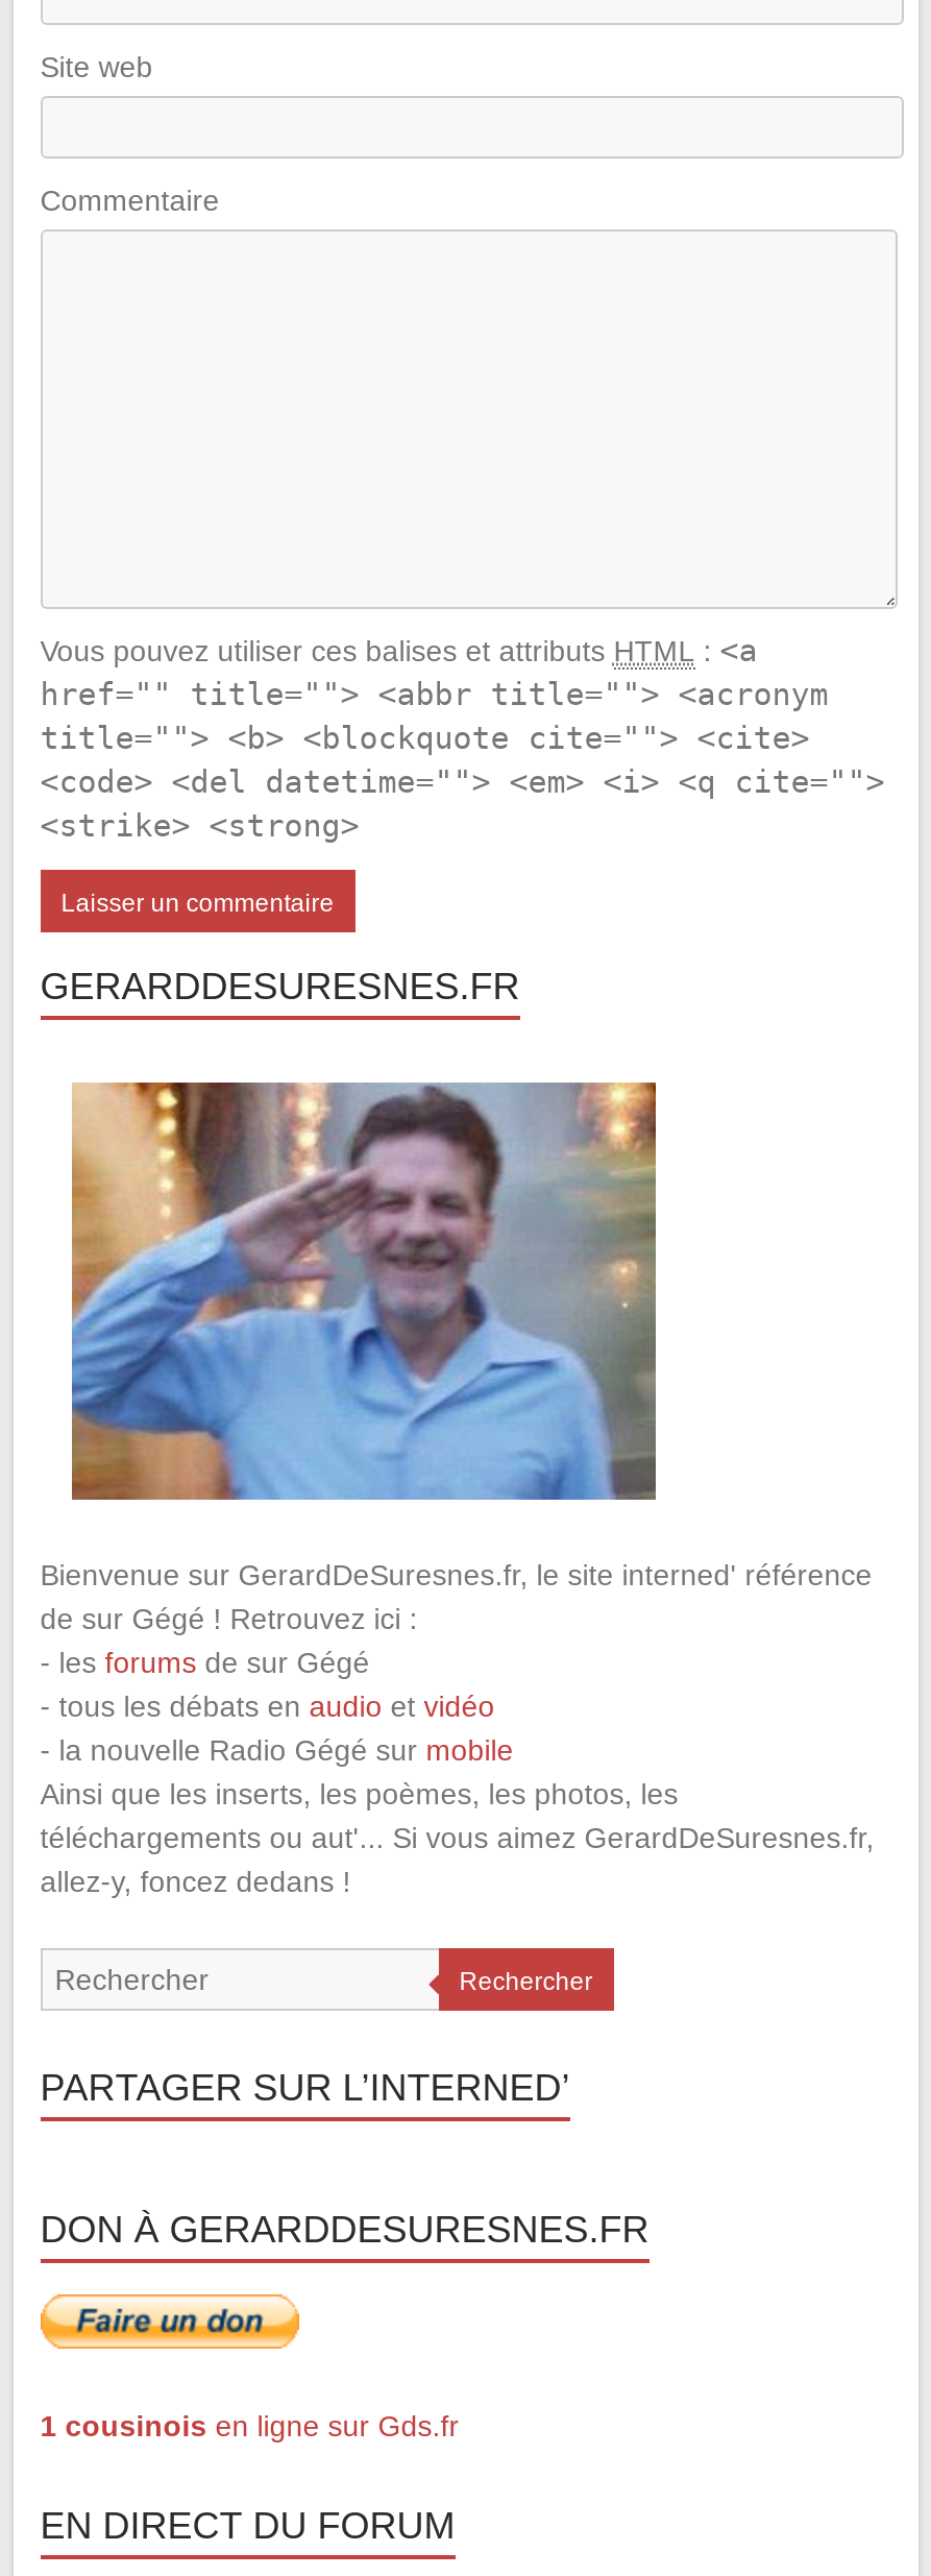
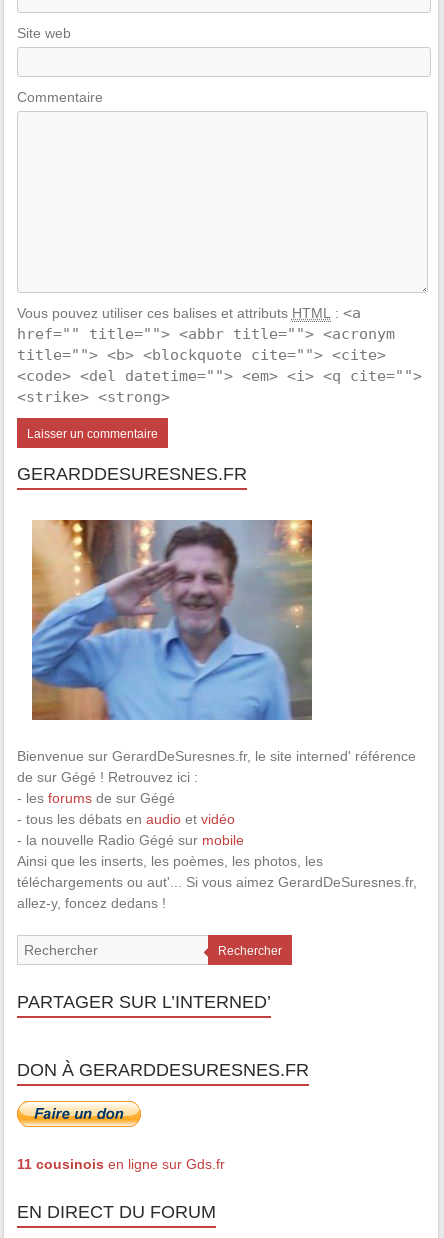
[40,2409,459,2443] 1 cousinois en ligne sur Gds.fr -> [17,1156,225,1172] 11 cousinois en ligne sur Gds.fr

